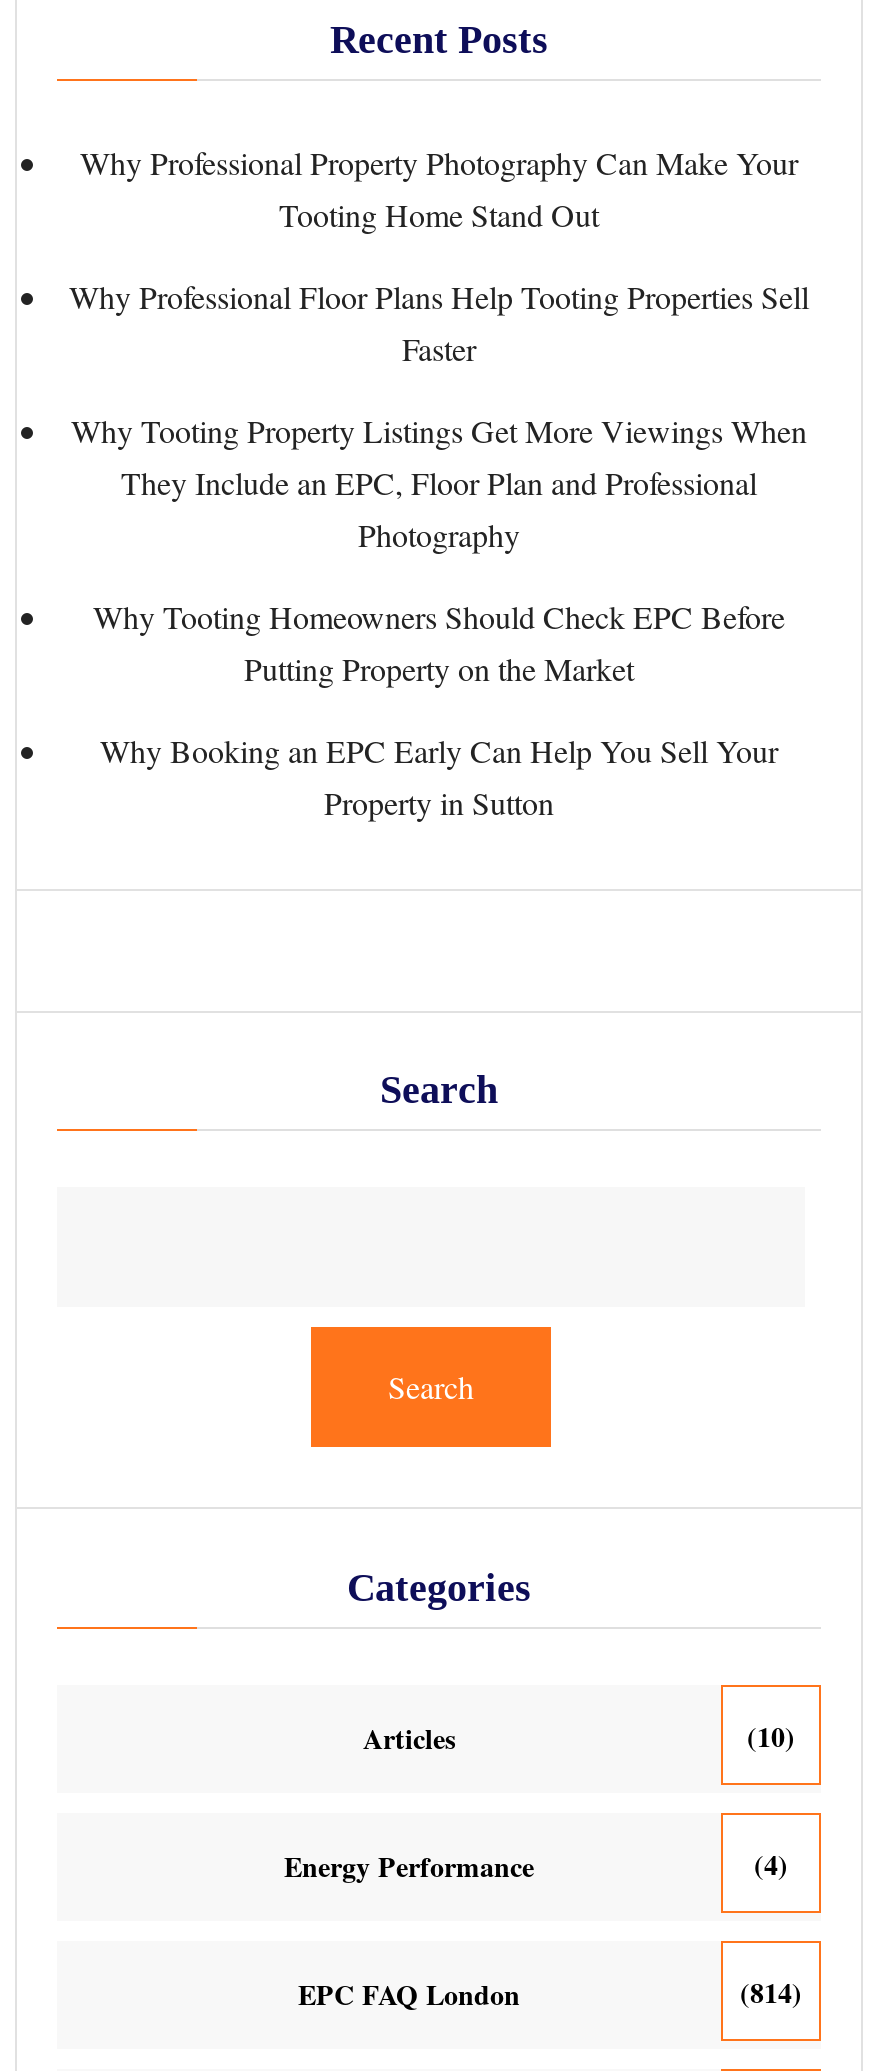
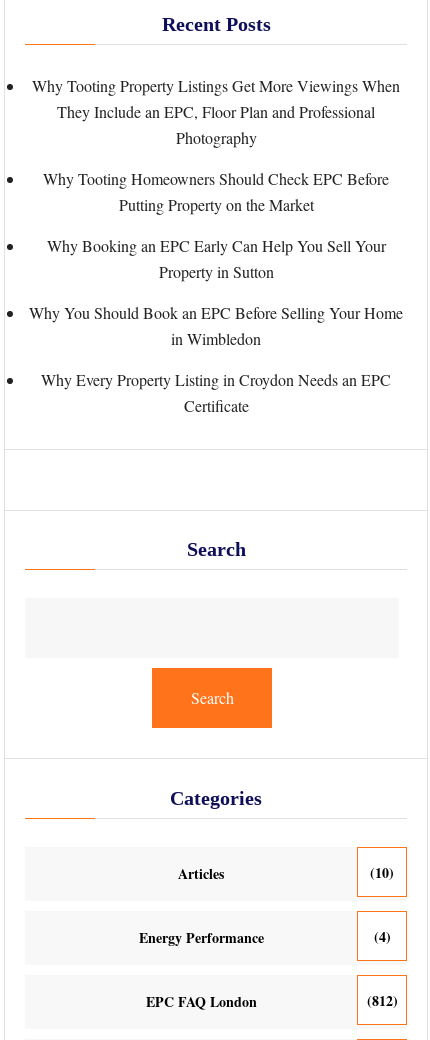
[69,140,809,368] Why Professional Property Photography Can Make Your | Tooting Home Stand Out | Why Professional Floor Plans Help Tooting Properties Sell | Faster -> none
moved [71,408,807,822] -> [32,74,400,281]: Why Tooting Property Listings Get More Viewings When | They Include an EPC, Floor Plan and Professional | Photography | Why Tooting Homeowners Should Check EPC Before | Putting Property on the Market | Why Booking an EPC Early Can Help You Sell Your | Property in Sutton
none -> [29,301,403,415] Why You Should Book an EPC Before Selling Your Home | in Wimbledon | Why Every Property Listing in Croydon Needs an EPC | Certificate
[740,1971,802,2013] (814) -> [366,990,397,1011] (812)

